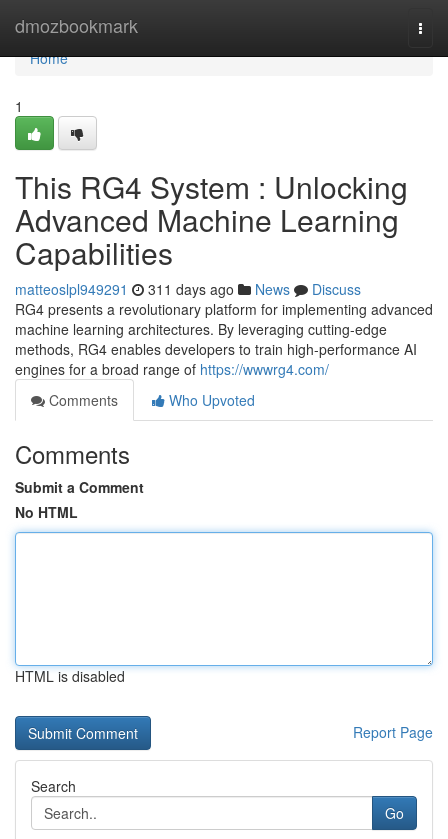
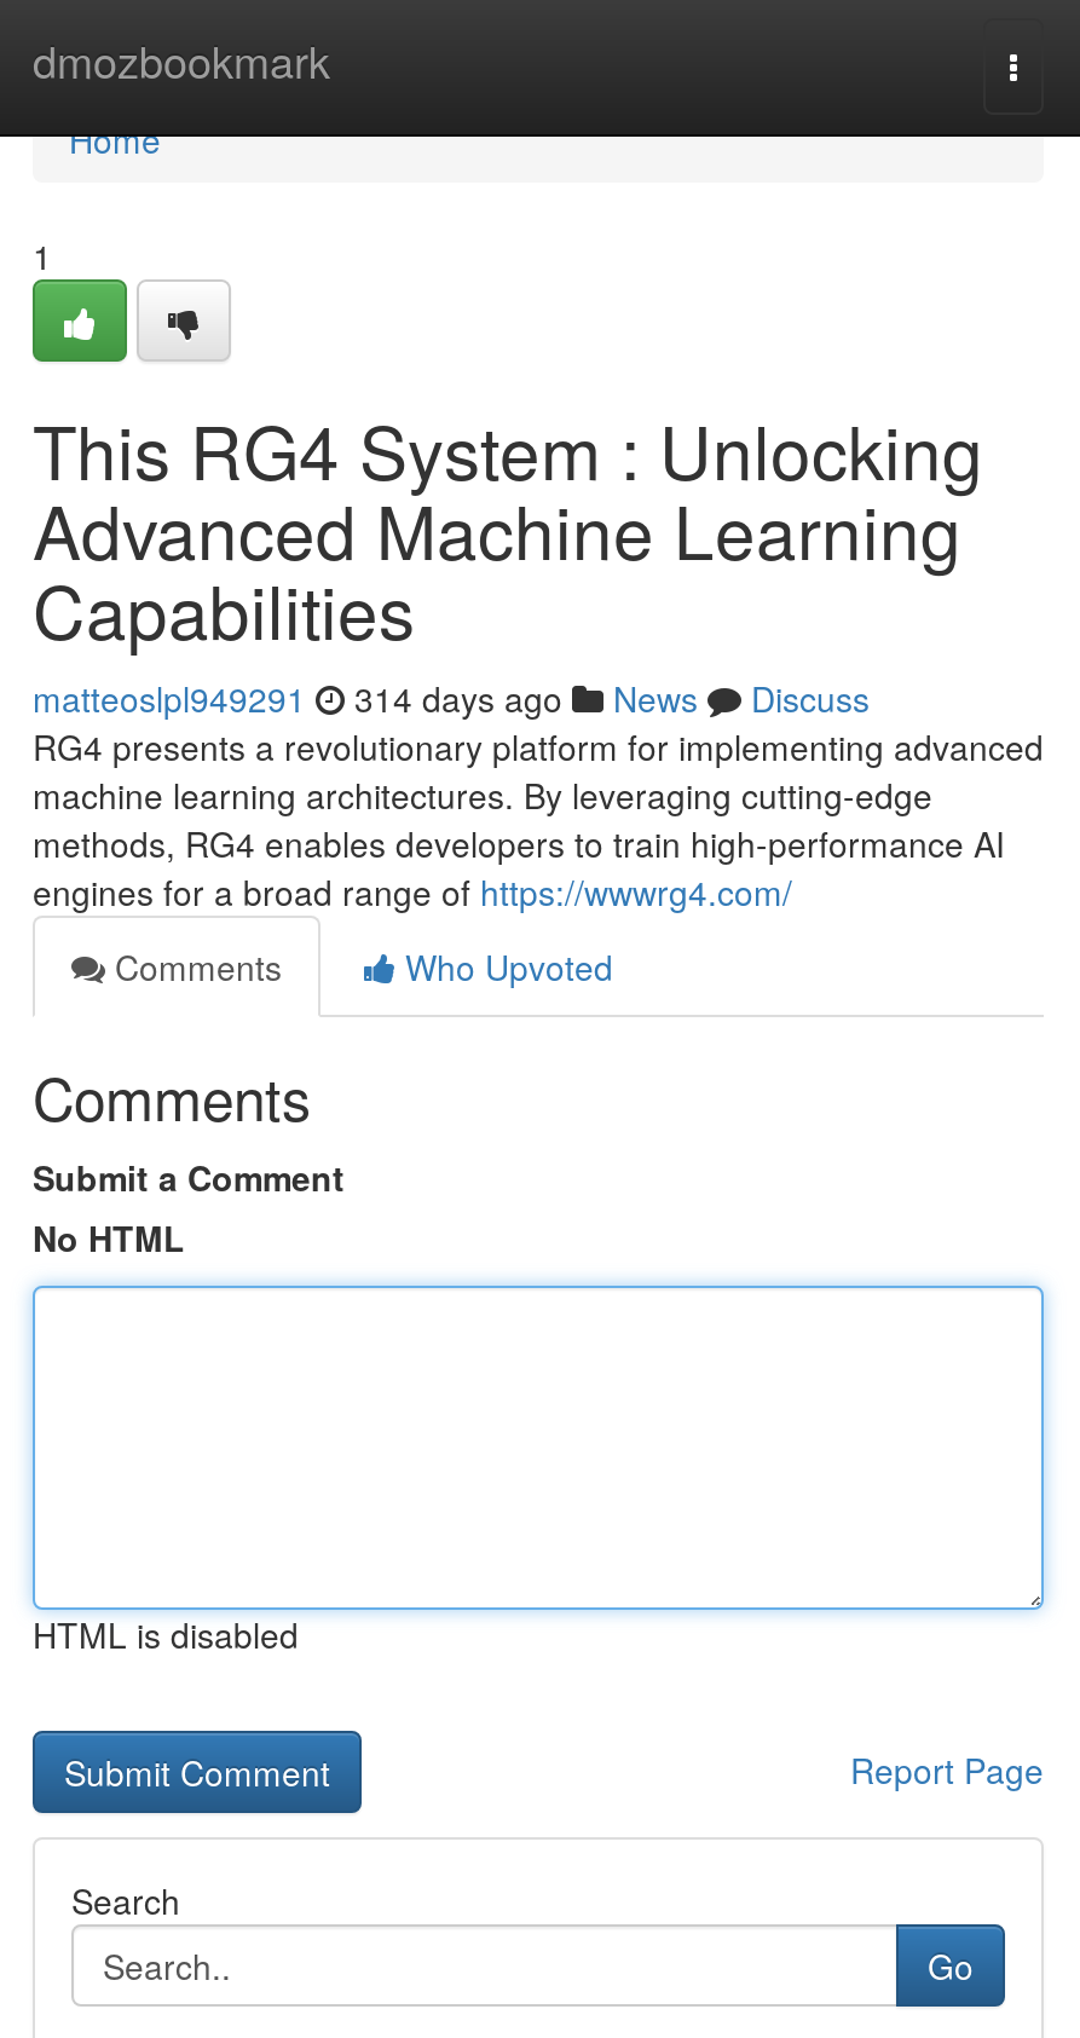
[15,279,361,299] matteoslpl949291 311 days ago News Discuss -> [33,674,870,722] matteoslpl949291 314 days ago News Discuss

